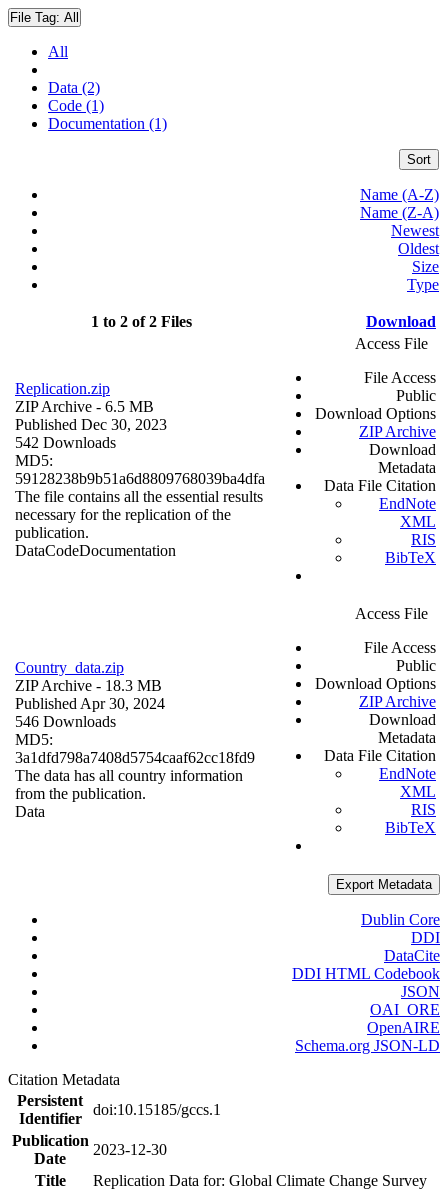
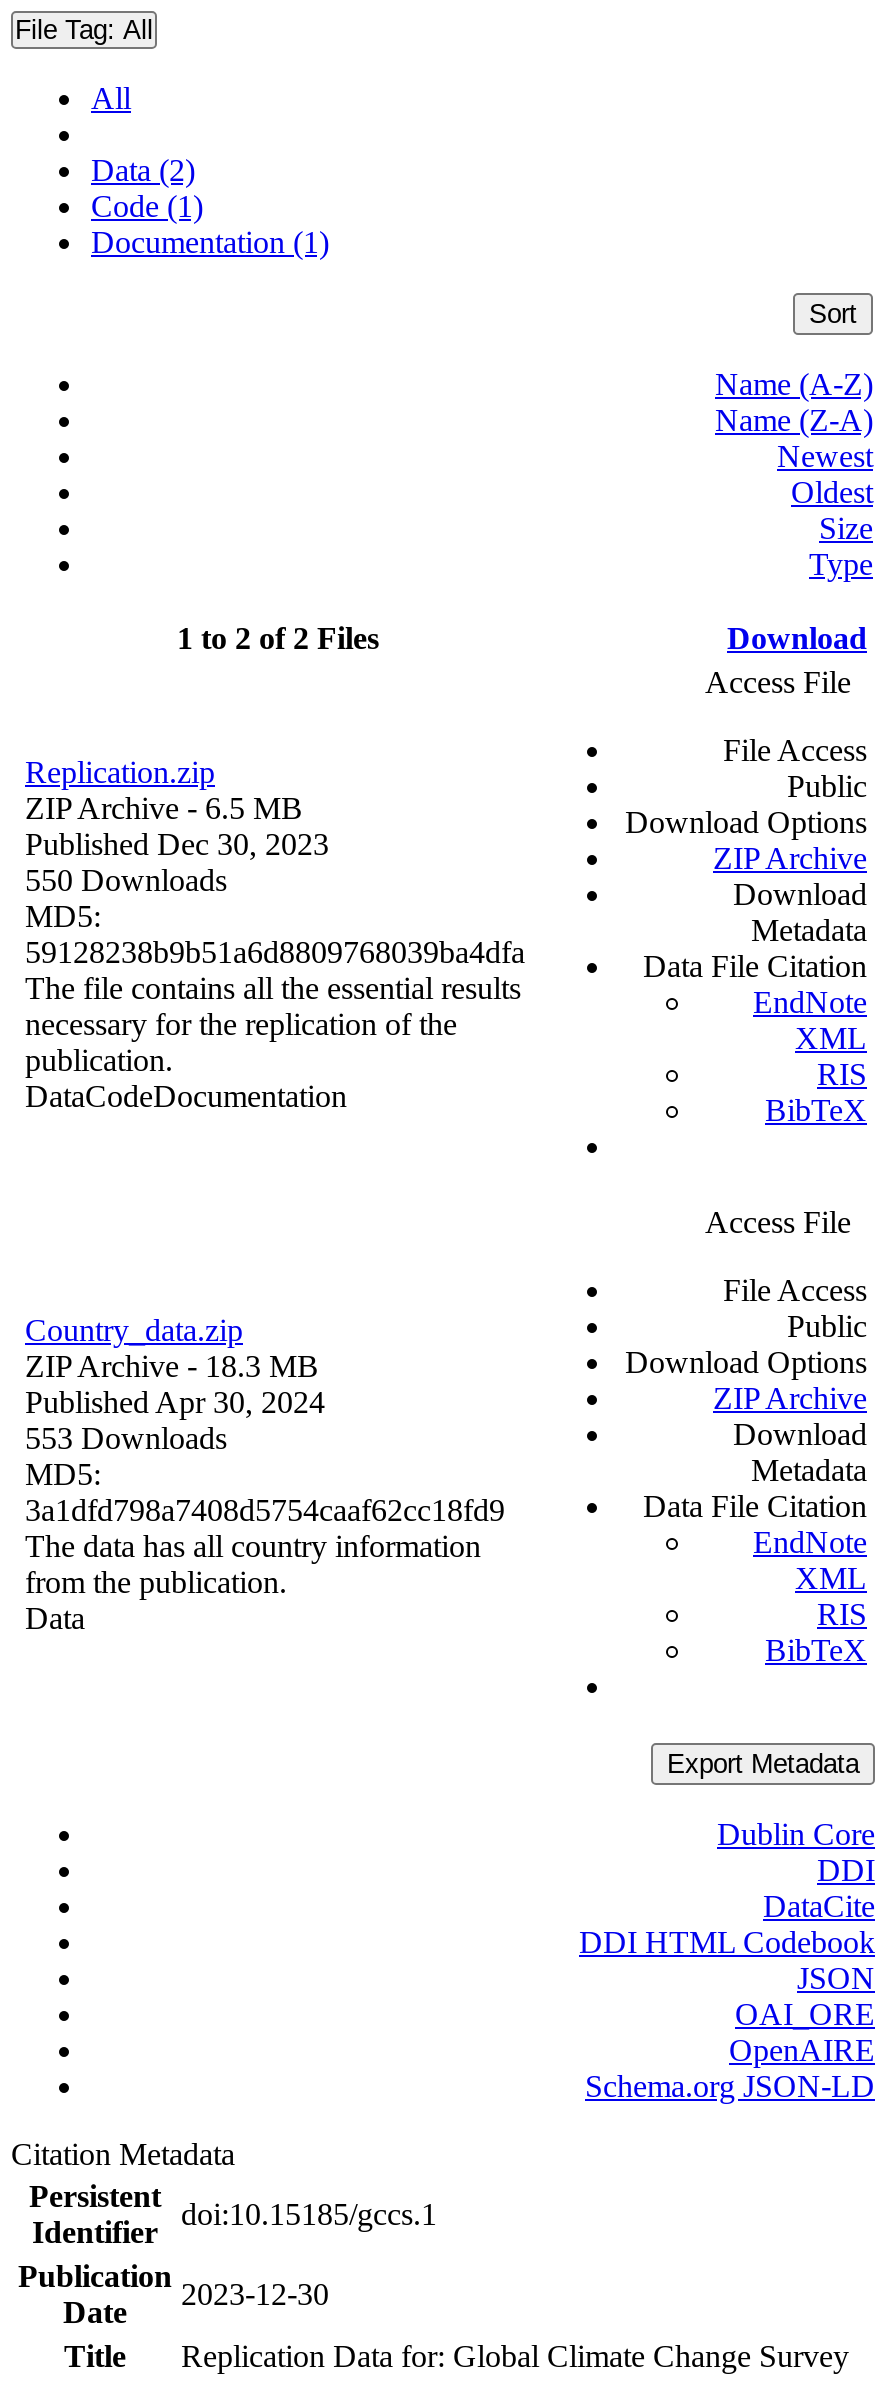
[15,434,116,451] 542 Downloads -> [25,864,227,898] 550 Downloads
[15,713,116,730] 546 Downloads -> [25,1422,227,1456] 553 Downloads

